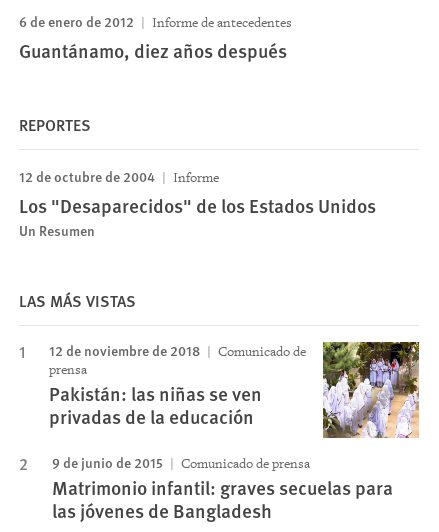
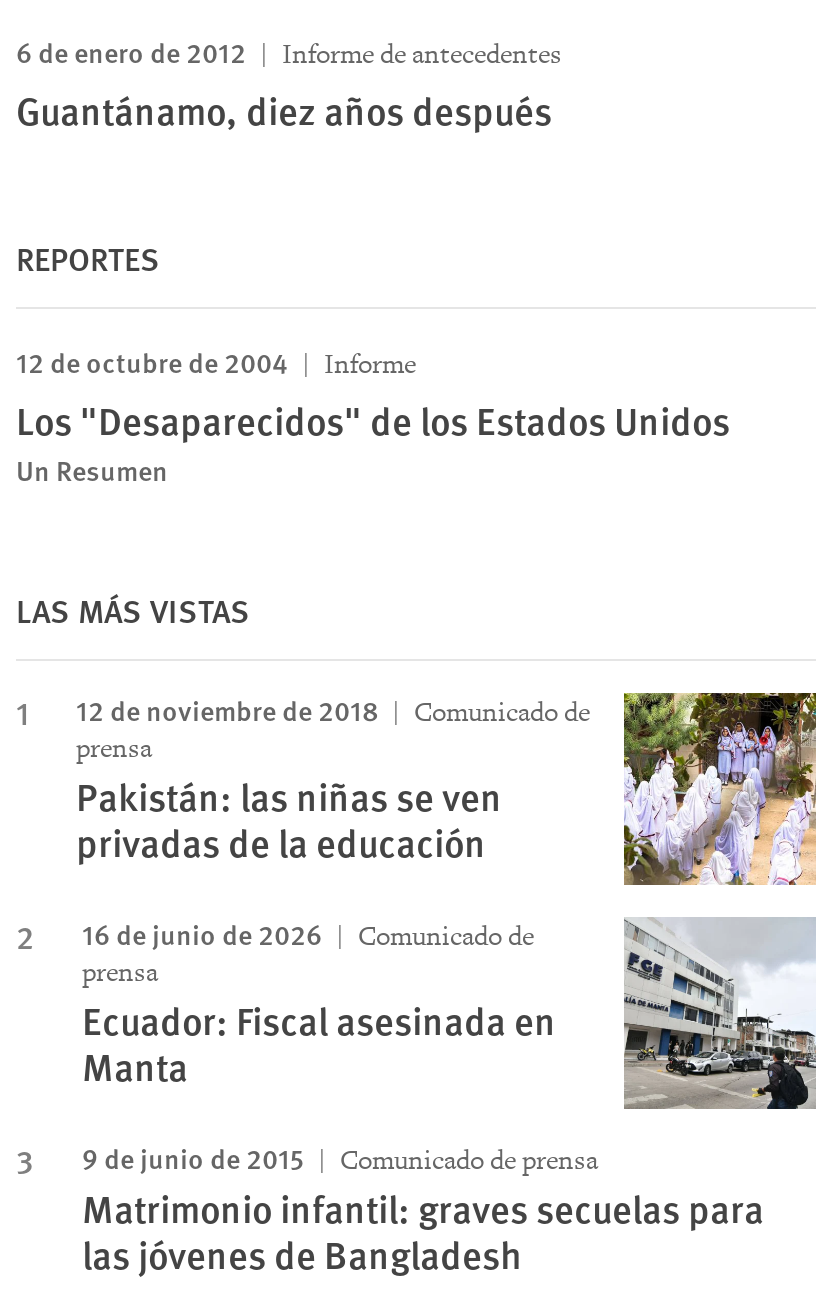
none -> [82,913,818,1111] [image] | 16 de junio de 2026 | Comunicado de | prensa | Ecuador: Fiscal asesinada en | Manta

